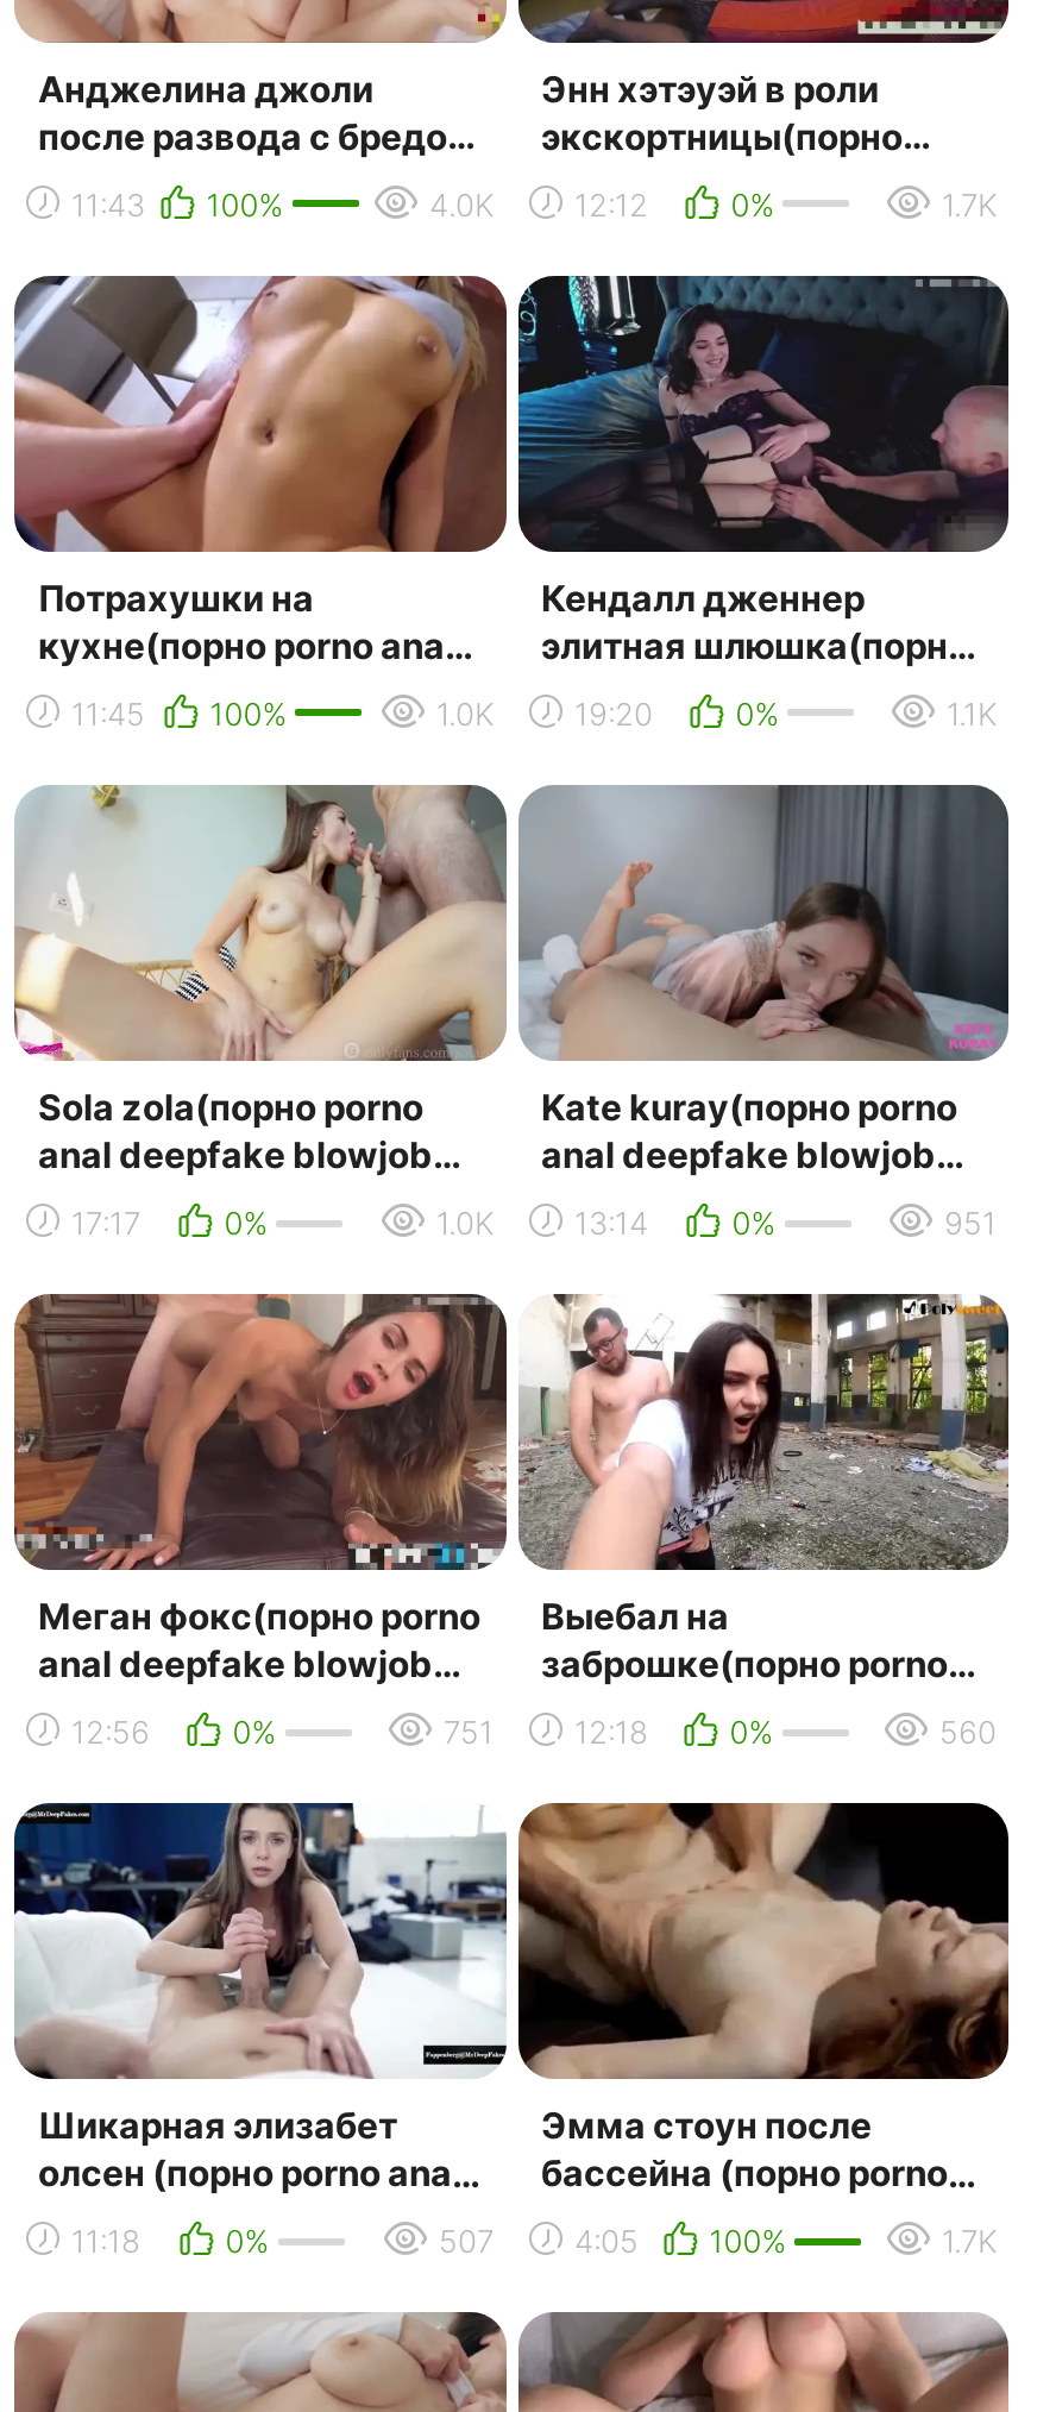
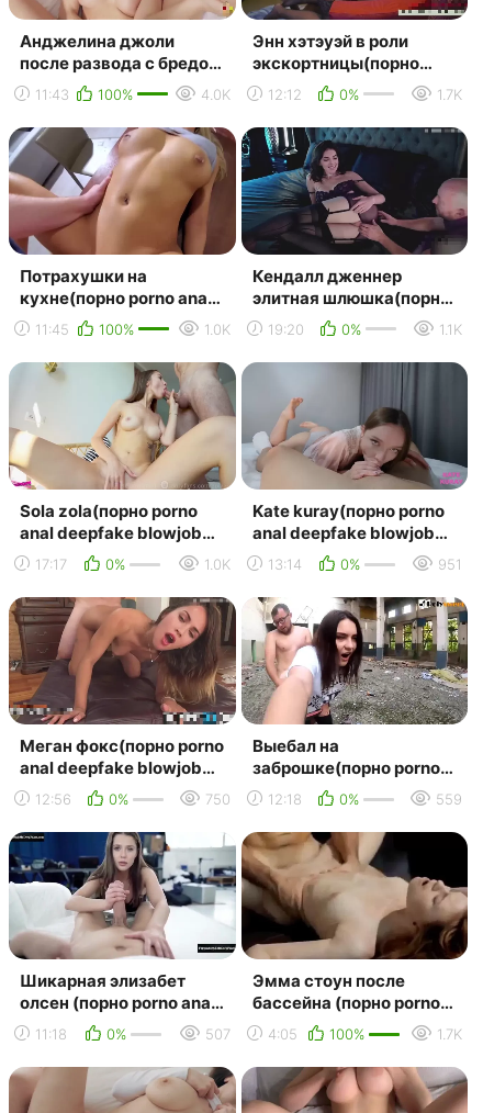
[444,1713,494,1751] 751 -> [205,791,230,808] 750
[939,1713,997,1751] 560 -> [436,791,462,808] 559

